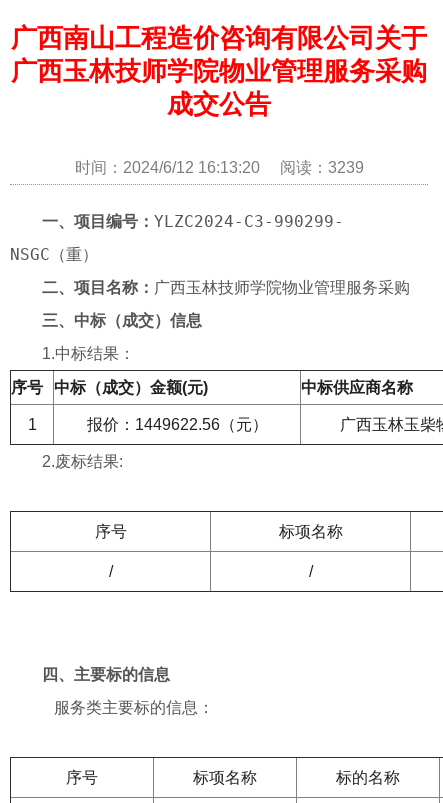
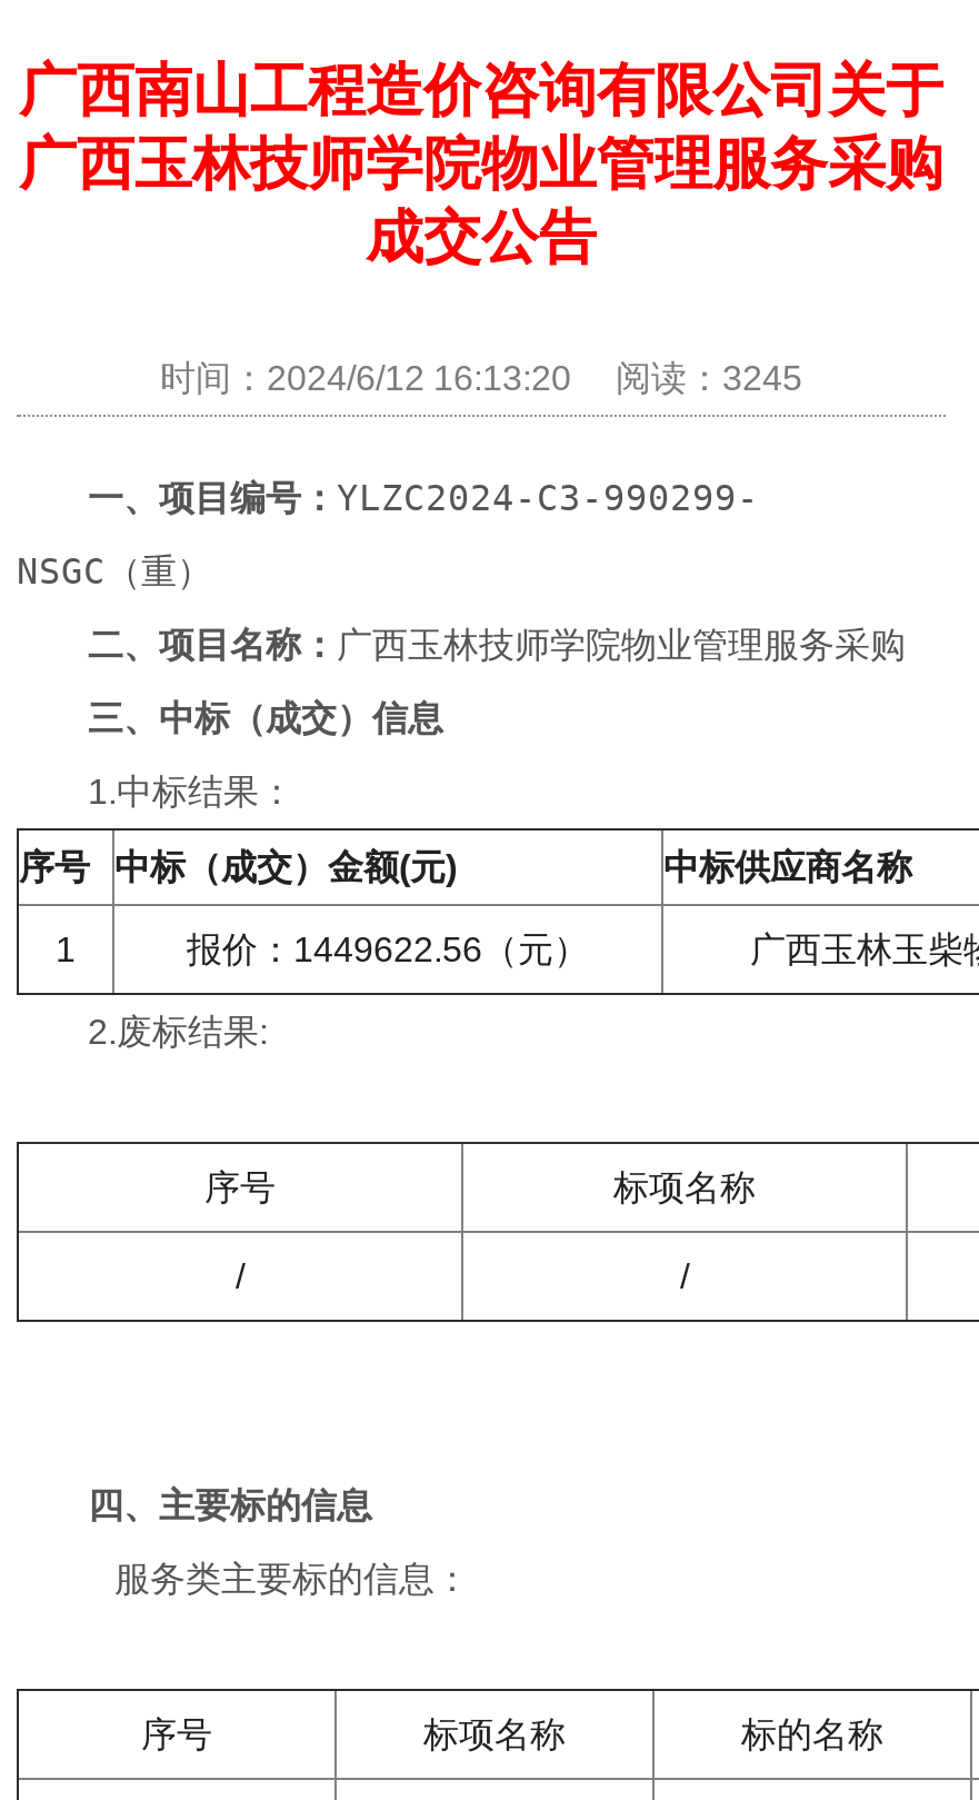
[74,159,363,176] 时间：2024/6/12 16:13:20 阅读：3239 -> [160,359,802,397] 时间：2024/6/12 16:13:20 阅读：3245

